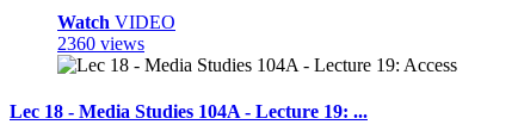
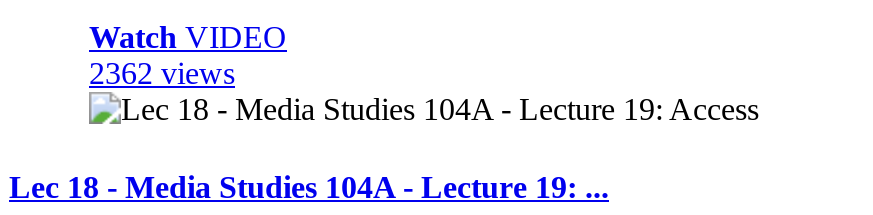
[57,33,144,54] 2360 views -> [89,56,235,90] 2362 views

